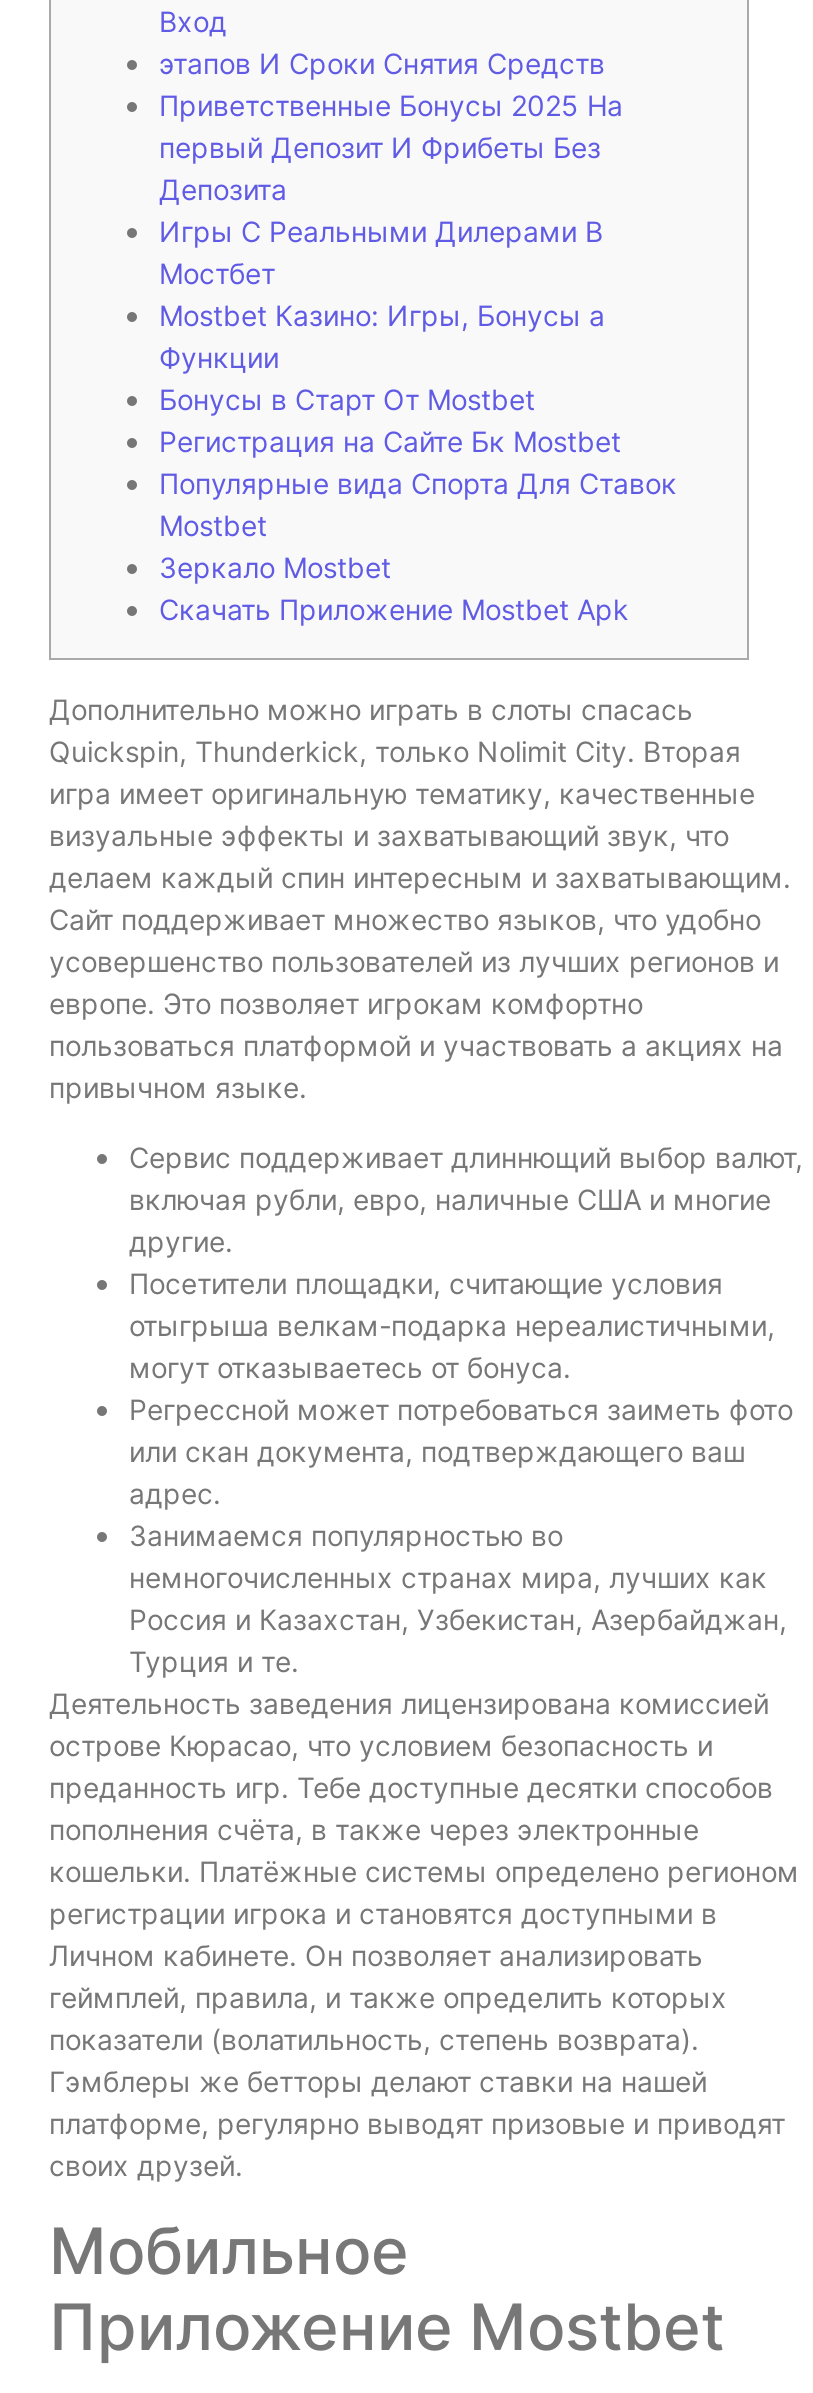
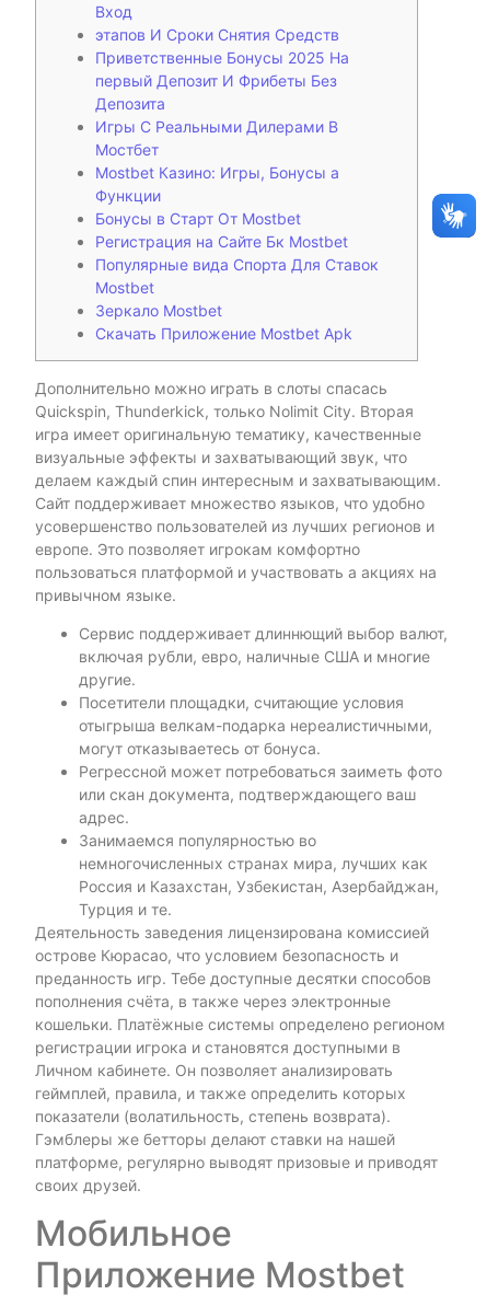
none -> [430,193,477,240] [image]

